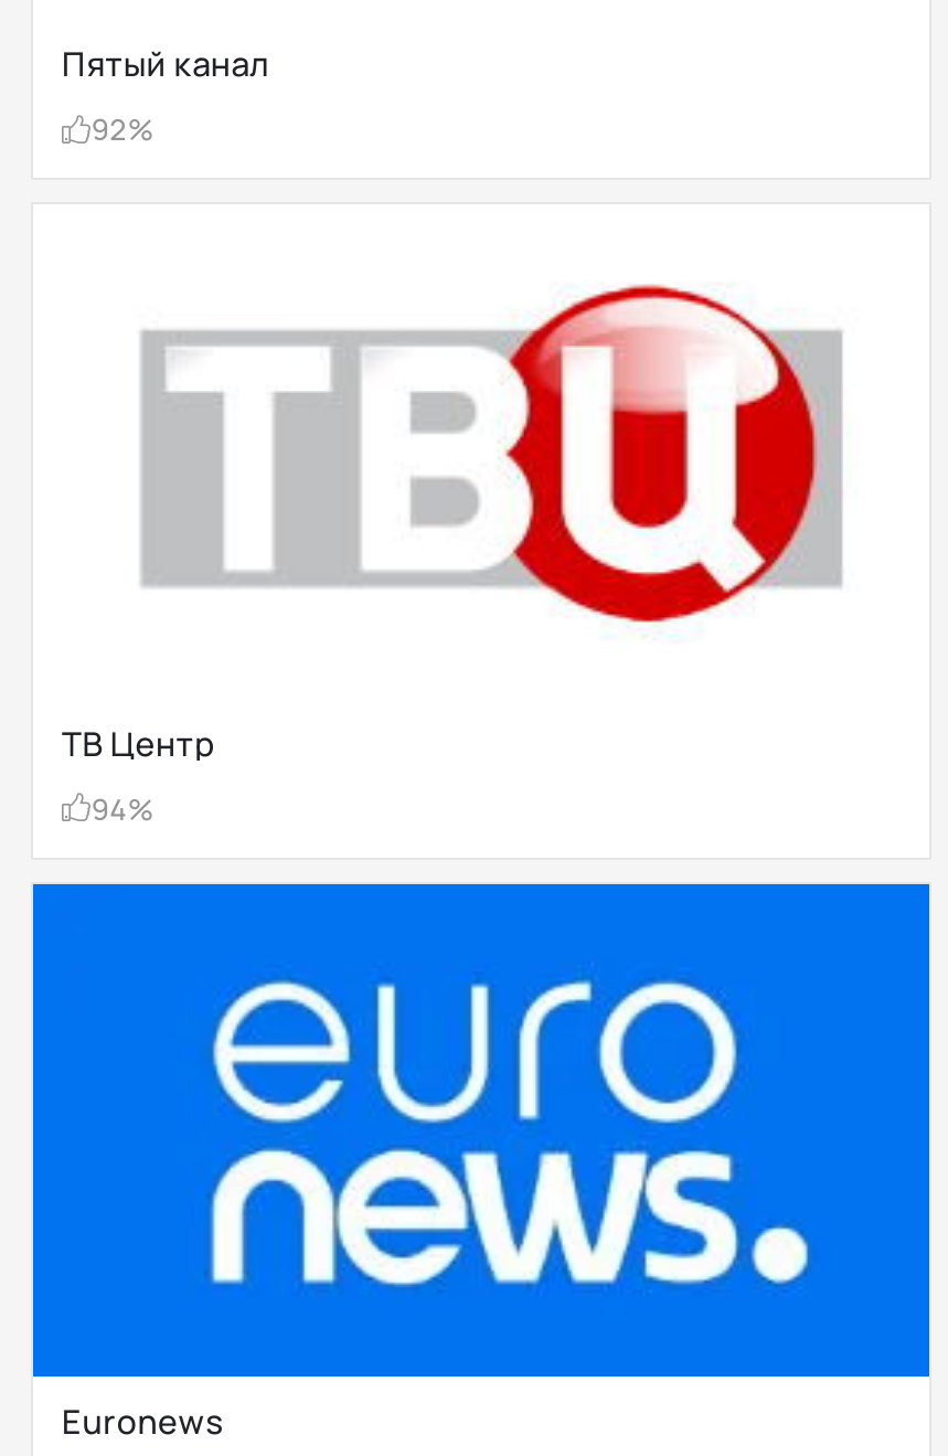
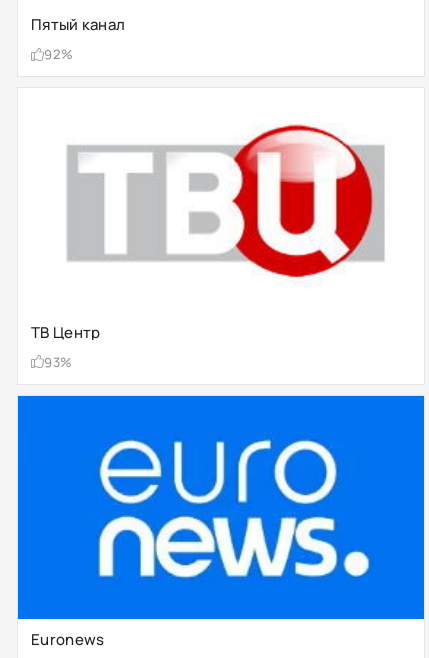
[91,789,155,828] 94% -> [44,353,72,371] 93%

